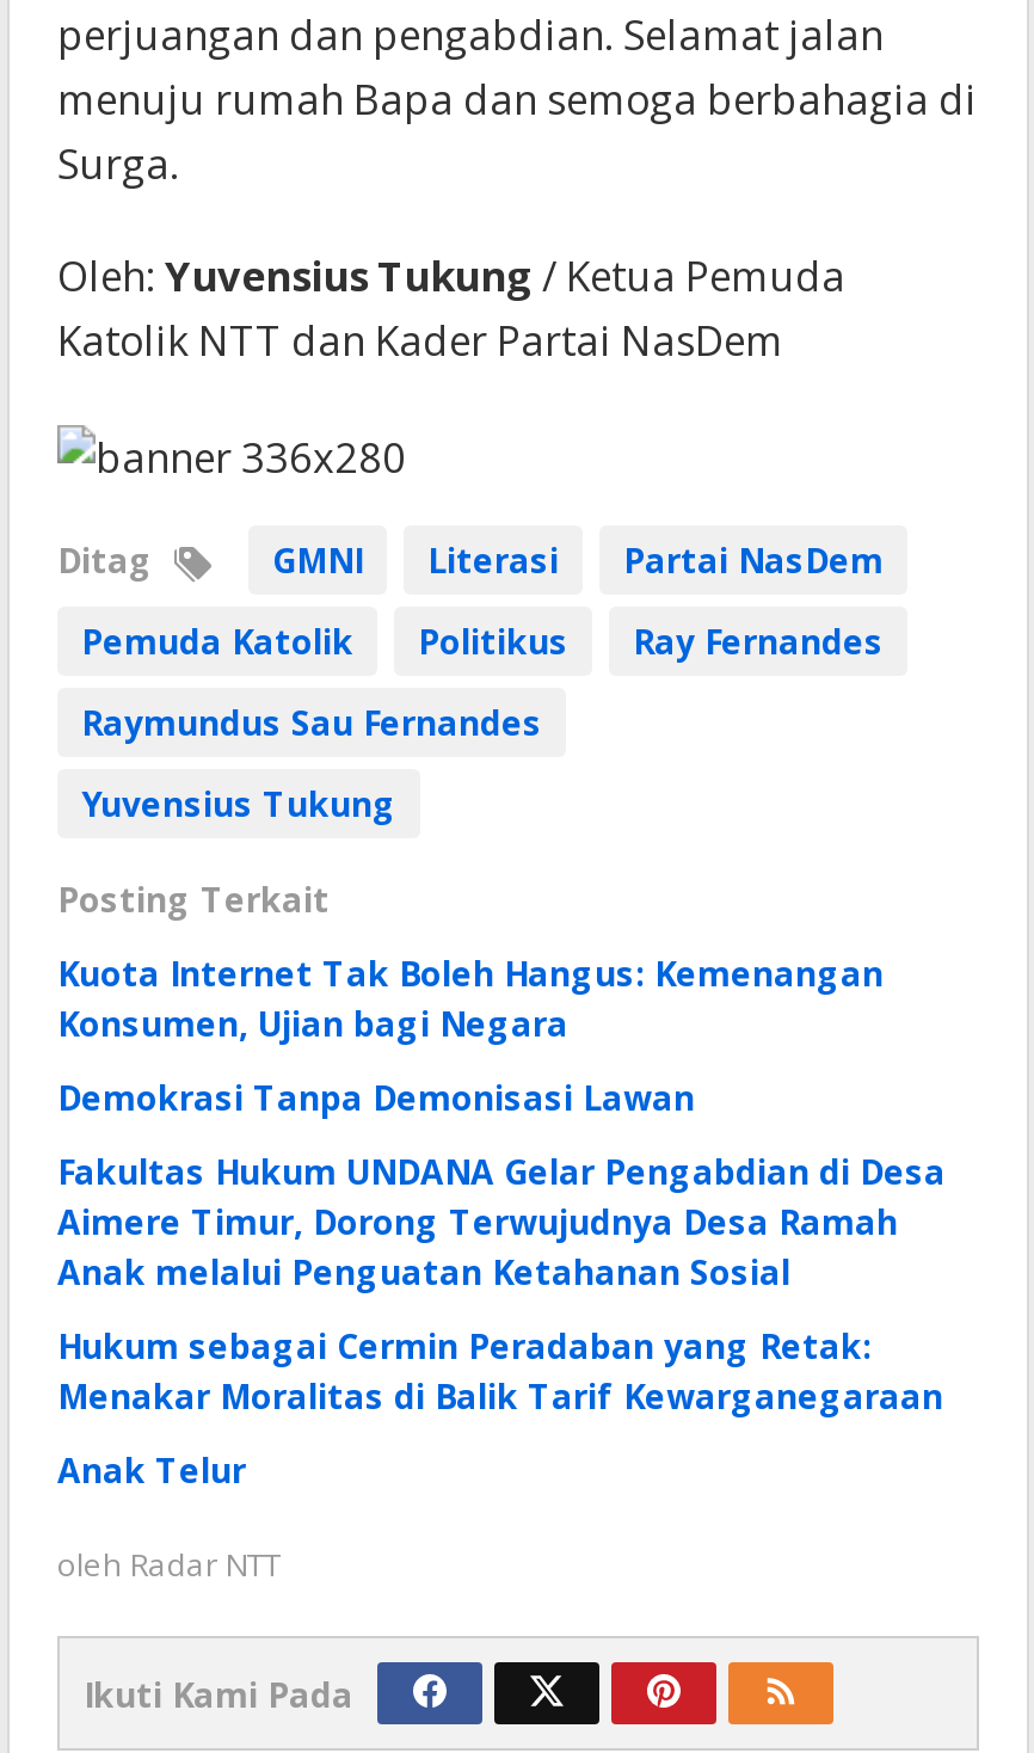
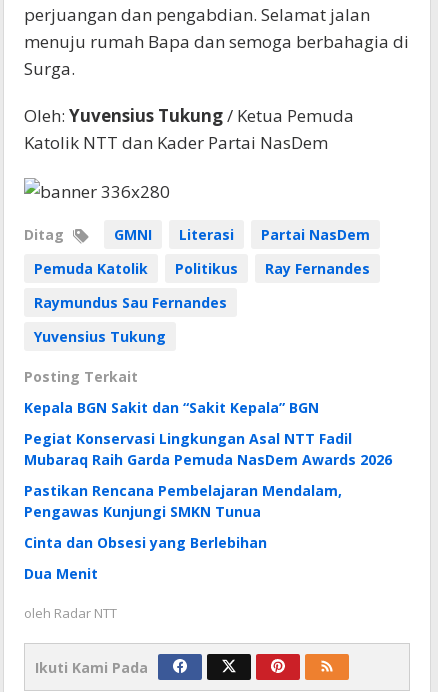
[57,950,884,1046] Kuota Internet Tak Boleh Hangus: Kemenangan | Konsumen, Ujian bagi Negara -> [24,398,319,417] Kepala BGN Sakit dan “Sakit Kepala” BGN
[57,1074,695,1120] Demokrasi Tanpa Demonisasi Lawan -> [24,429,392,469] Pegiat Konservasi Lingkungan Asal NTT Fadil | Mubaraq Raih Garda Pemuda NasDem Awards 2026
[57,1149,946,1294] Fakultas Hukum UNDANA Gelar Pengabdian di Desa | Aimere Timur, Dorong Terwujudnya Desa Ramah | Anak melalui Penguatan Ketahanan Sosial -> [24,481,342,521] Pastikan Rencana Pembelajaran Mendalam, | Pengawas Kunjungi SMKN Tunua
[57,1323,943,1418] Hukum sebagai Cermin Peradaban yang Retak: | Menakar Moralitas di Balik Tarif Kewarganegaraan -> [24,533,267,552] Cinta dan Obsesi yang Berlebihan
[57,1447,246,1492] Anak Telur -> [24,564,98,583] Dua Menit

